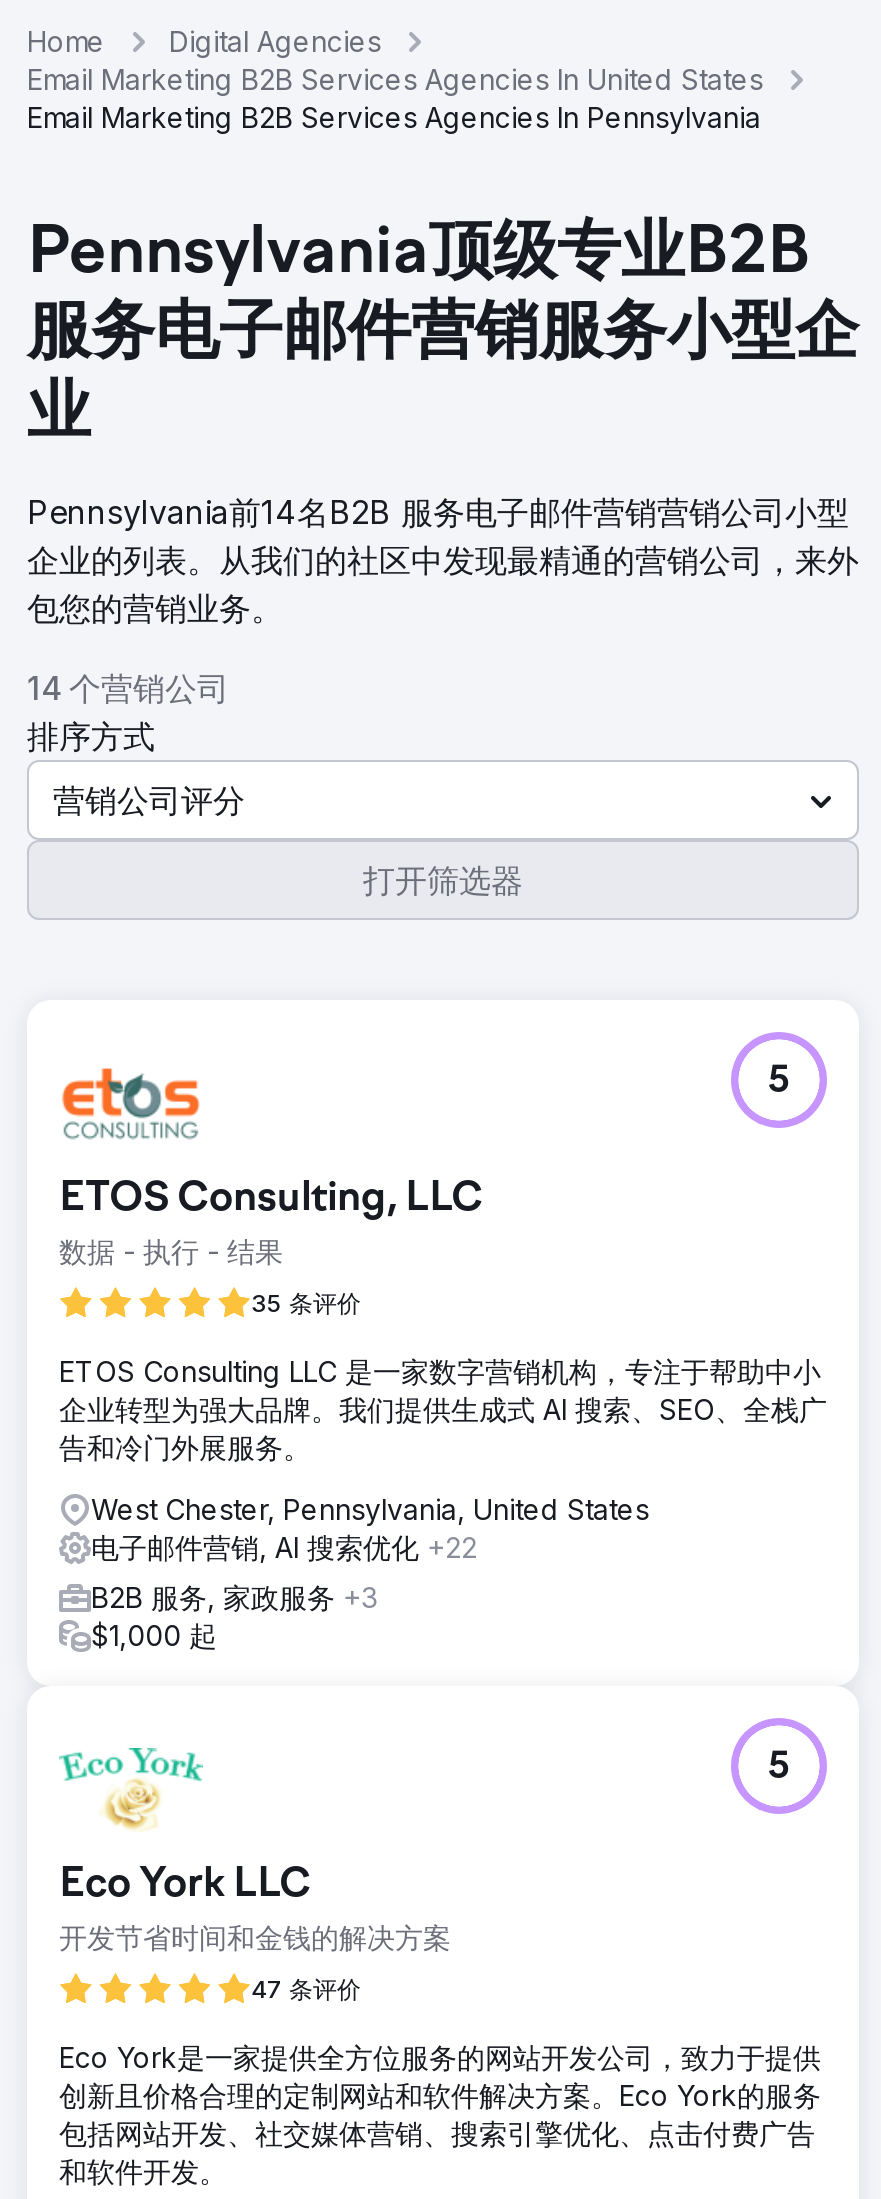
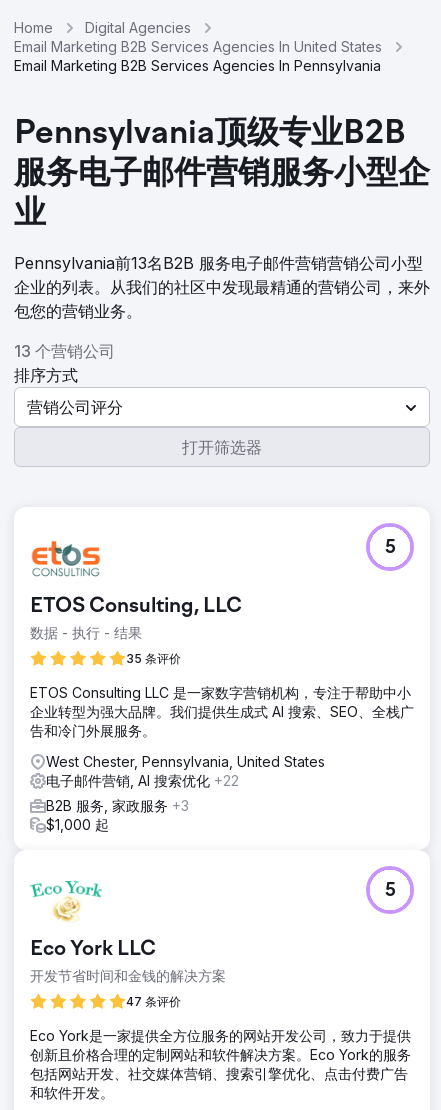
[27,492,849,532] Pennsylvania前14名B2B 服务电子邮件营销营销公司小型 -> [14,253,423,273] Pennsylvania前13名B2B 服务电子邮件营销营销公司小型
[27,668,229,708] 14 个营销公司 -> [14,341,115,361] 13 个营销公司

